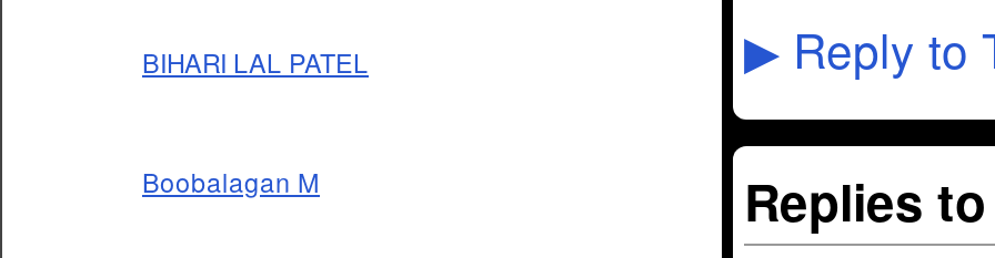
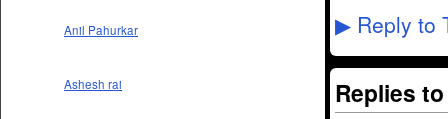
[142,45,369,80] BIHARI LAL PATEL -> [64,22,138,38] Anil Pahurkar
[142,164,320,200] Boobalagan M -> [64,76,122,92] Ashesh rai

